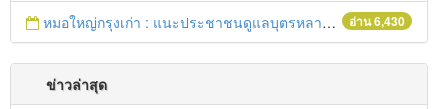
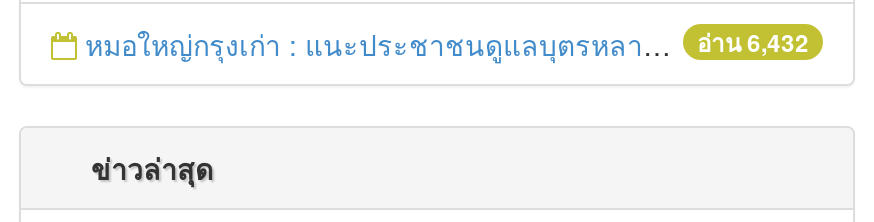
[349,12,405,30] อ่าน 6,430 -> [697,24,809,60] อ่าน 6,432

